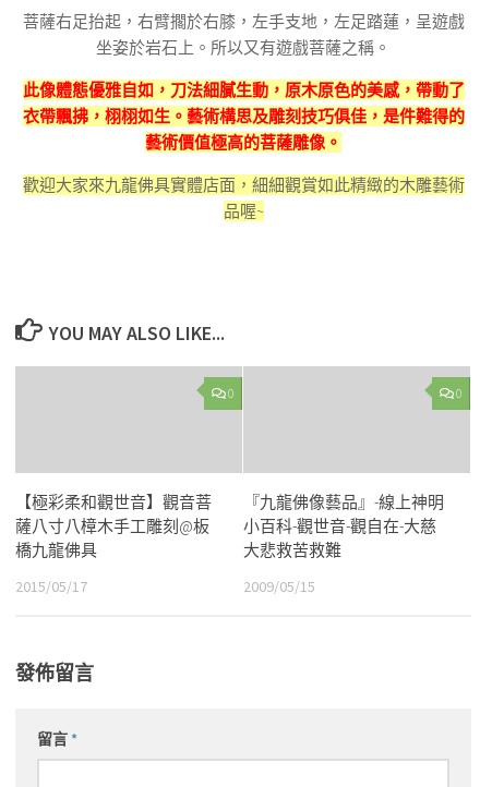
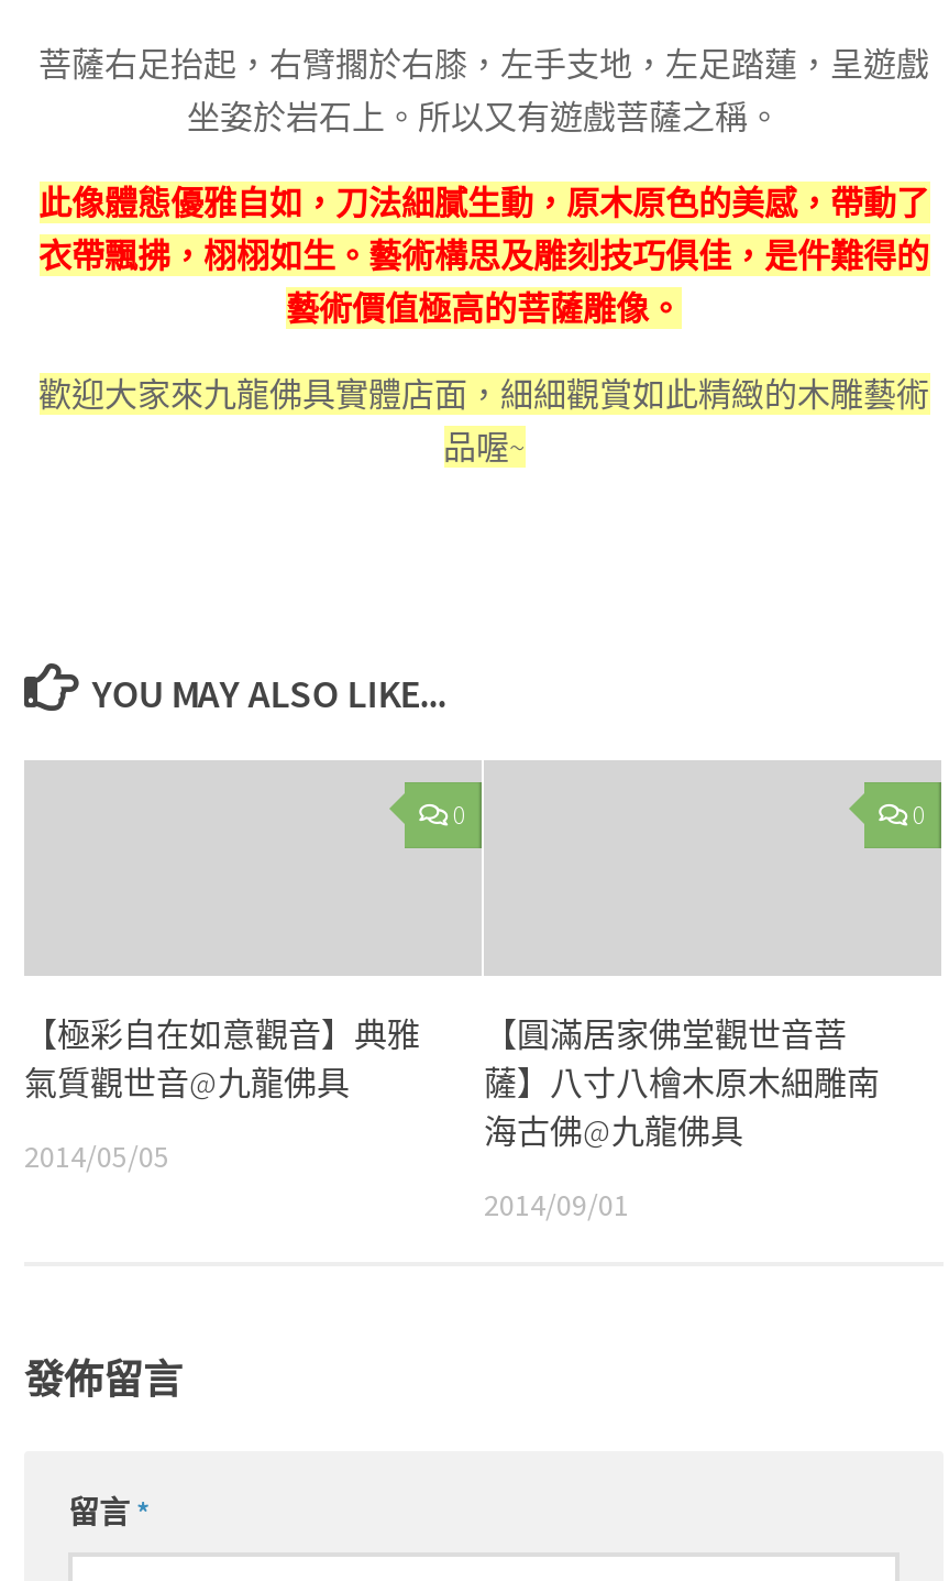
[15,492,212,560] 【極彩柔和觀世音】觀音菩 | 薩八寸八樟木手工雕刻@板 | 橋九龍佛具 -> [24,1013,420,1104] 【極彩自在如意觀音】典雅 | 氣質觀世音@九龍佛具
[243,492,444,560] 『九龍佛像藝品』-線上神明 | 小百科-觀世音-觀自在-大慈 | 大悲救苦救難 -> [484,1013,880,1152] 【圓滿居家佛堂觀世音菩 | 薩】八寸八檜木原木細雕南 | 海古佛@九龍佛具
[15,577,87,596] 2015/05/17 -> [24,1137,169,1176] 2014/05/05
[243,577,315,596] 2009/05/15 -> [484,1185,629,1225] 2014/09/01

